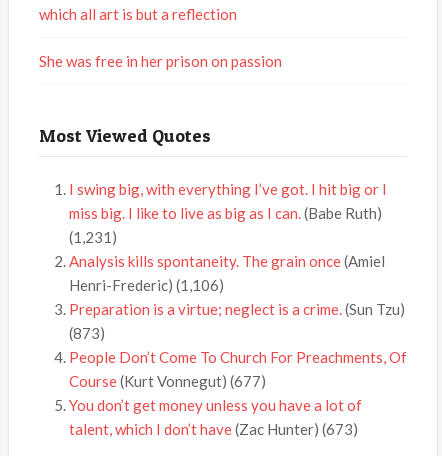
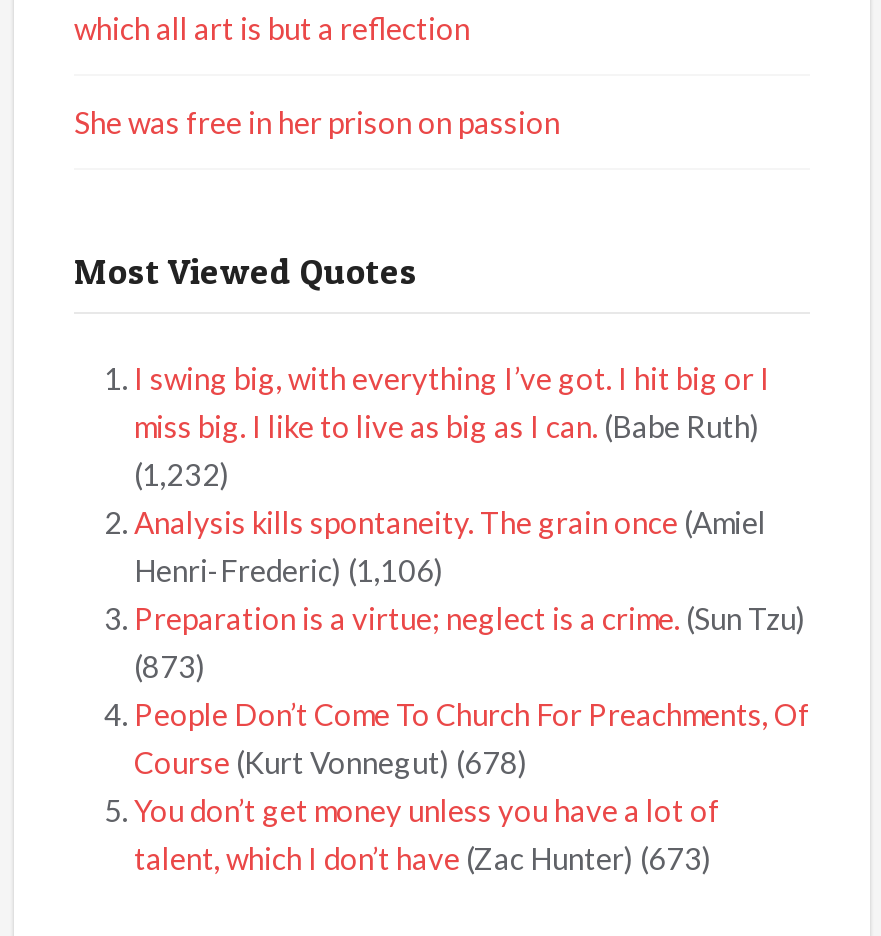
[69,228,117,246] (1,231) -> [134,456,230,492] (1,232)
[69,372,266,390] Course (Kurt Vonnegut) (677) -> [134,744,528,780] Course (Kurt Vonnegut) (678)

